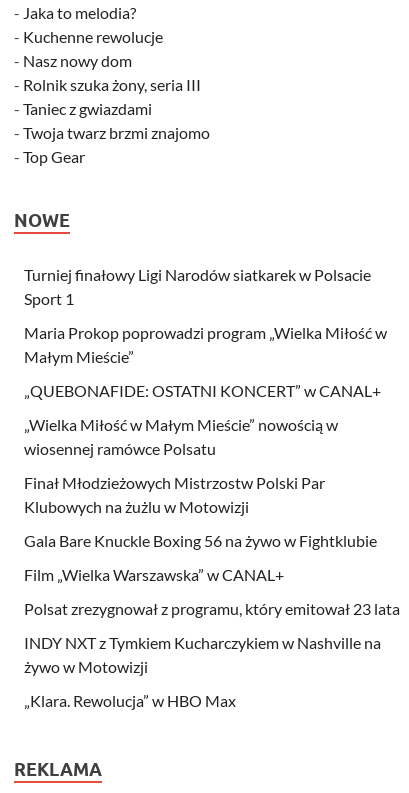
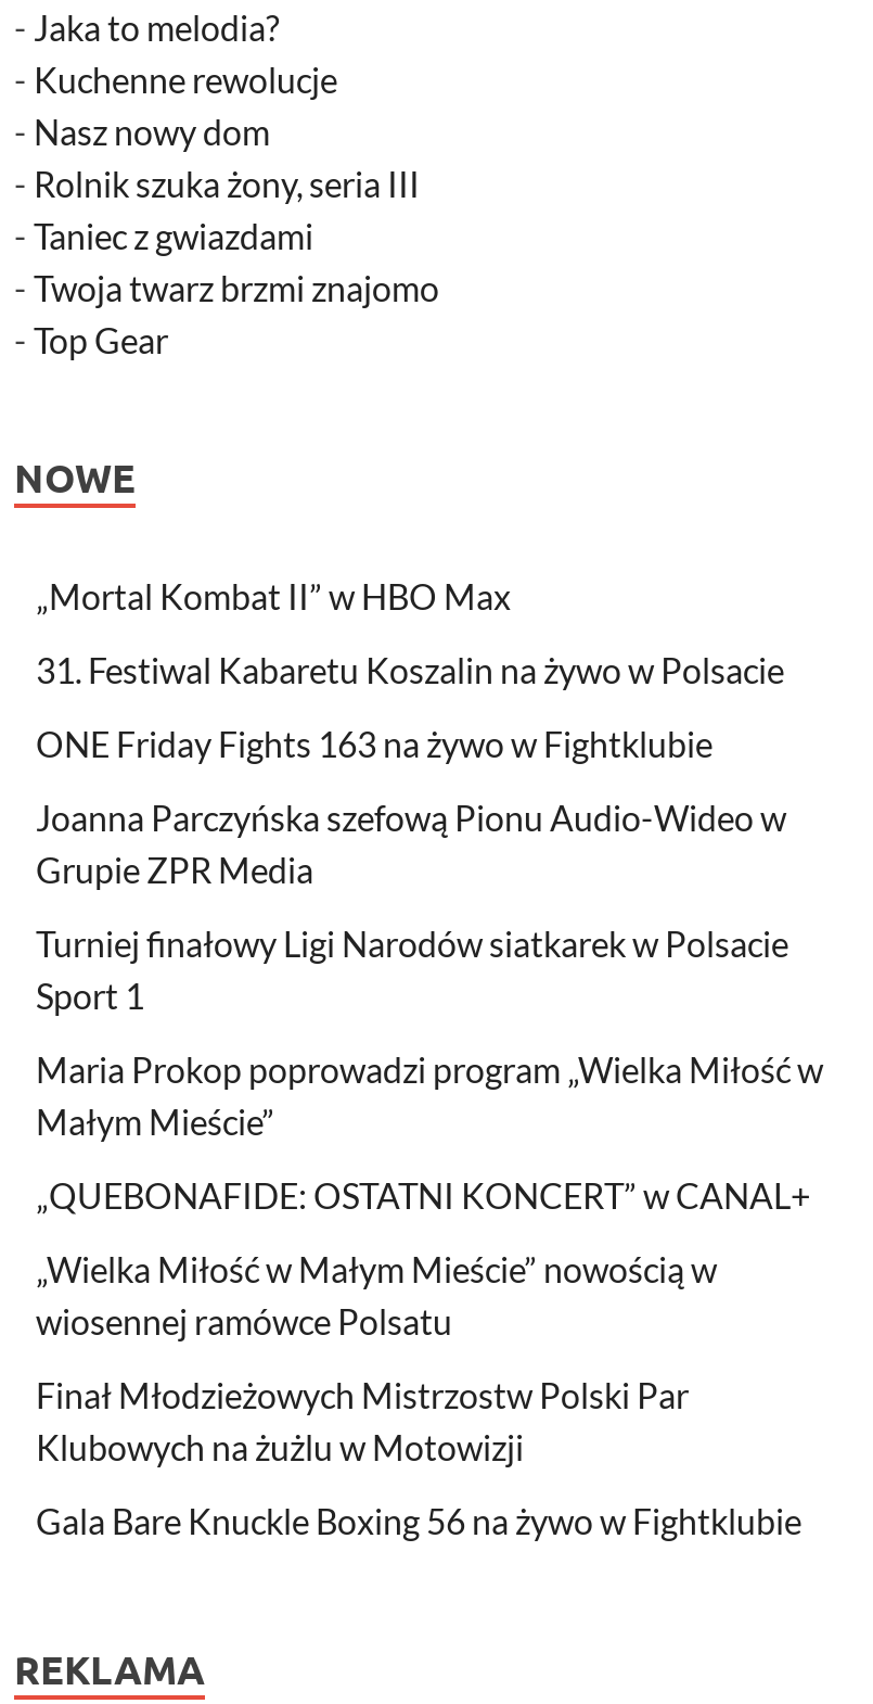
none -> [36,574,786,889] „Mortal Kombat II” w HBO Max | 31. Festiwal Kabaretu Koszalin na żywo w Polsacie | ONE Friday Fights 163 na żywo w Fightklubie | Joanna Parczyńska szefową Pionu Audio-Wideo w | Grupie ZPR Media
moved [24,265,387,550] -> [36,922,823,1540]: Turniej finałowy Ligi Narodów siatkarek w Polsacie | Sport 1 | Maria Prokop poprowadzi program „Wielka Miłość w | ... | Klubowych na żużlu w Motowizji | Gala Bare Knuckle Boxing 56 na żywo w Fightklubie
[24,565,400,710] Film „Wielka Warszawska” w CANAL+ | Polsat zrezygnował z programu, który emitował 23 lata | INDY NXT z Tymkiem Kucharczykiem w Nashville na | żywo w Motowizji | „Klara. Rewolucja” w HBO Max -> none

